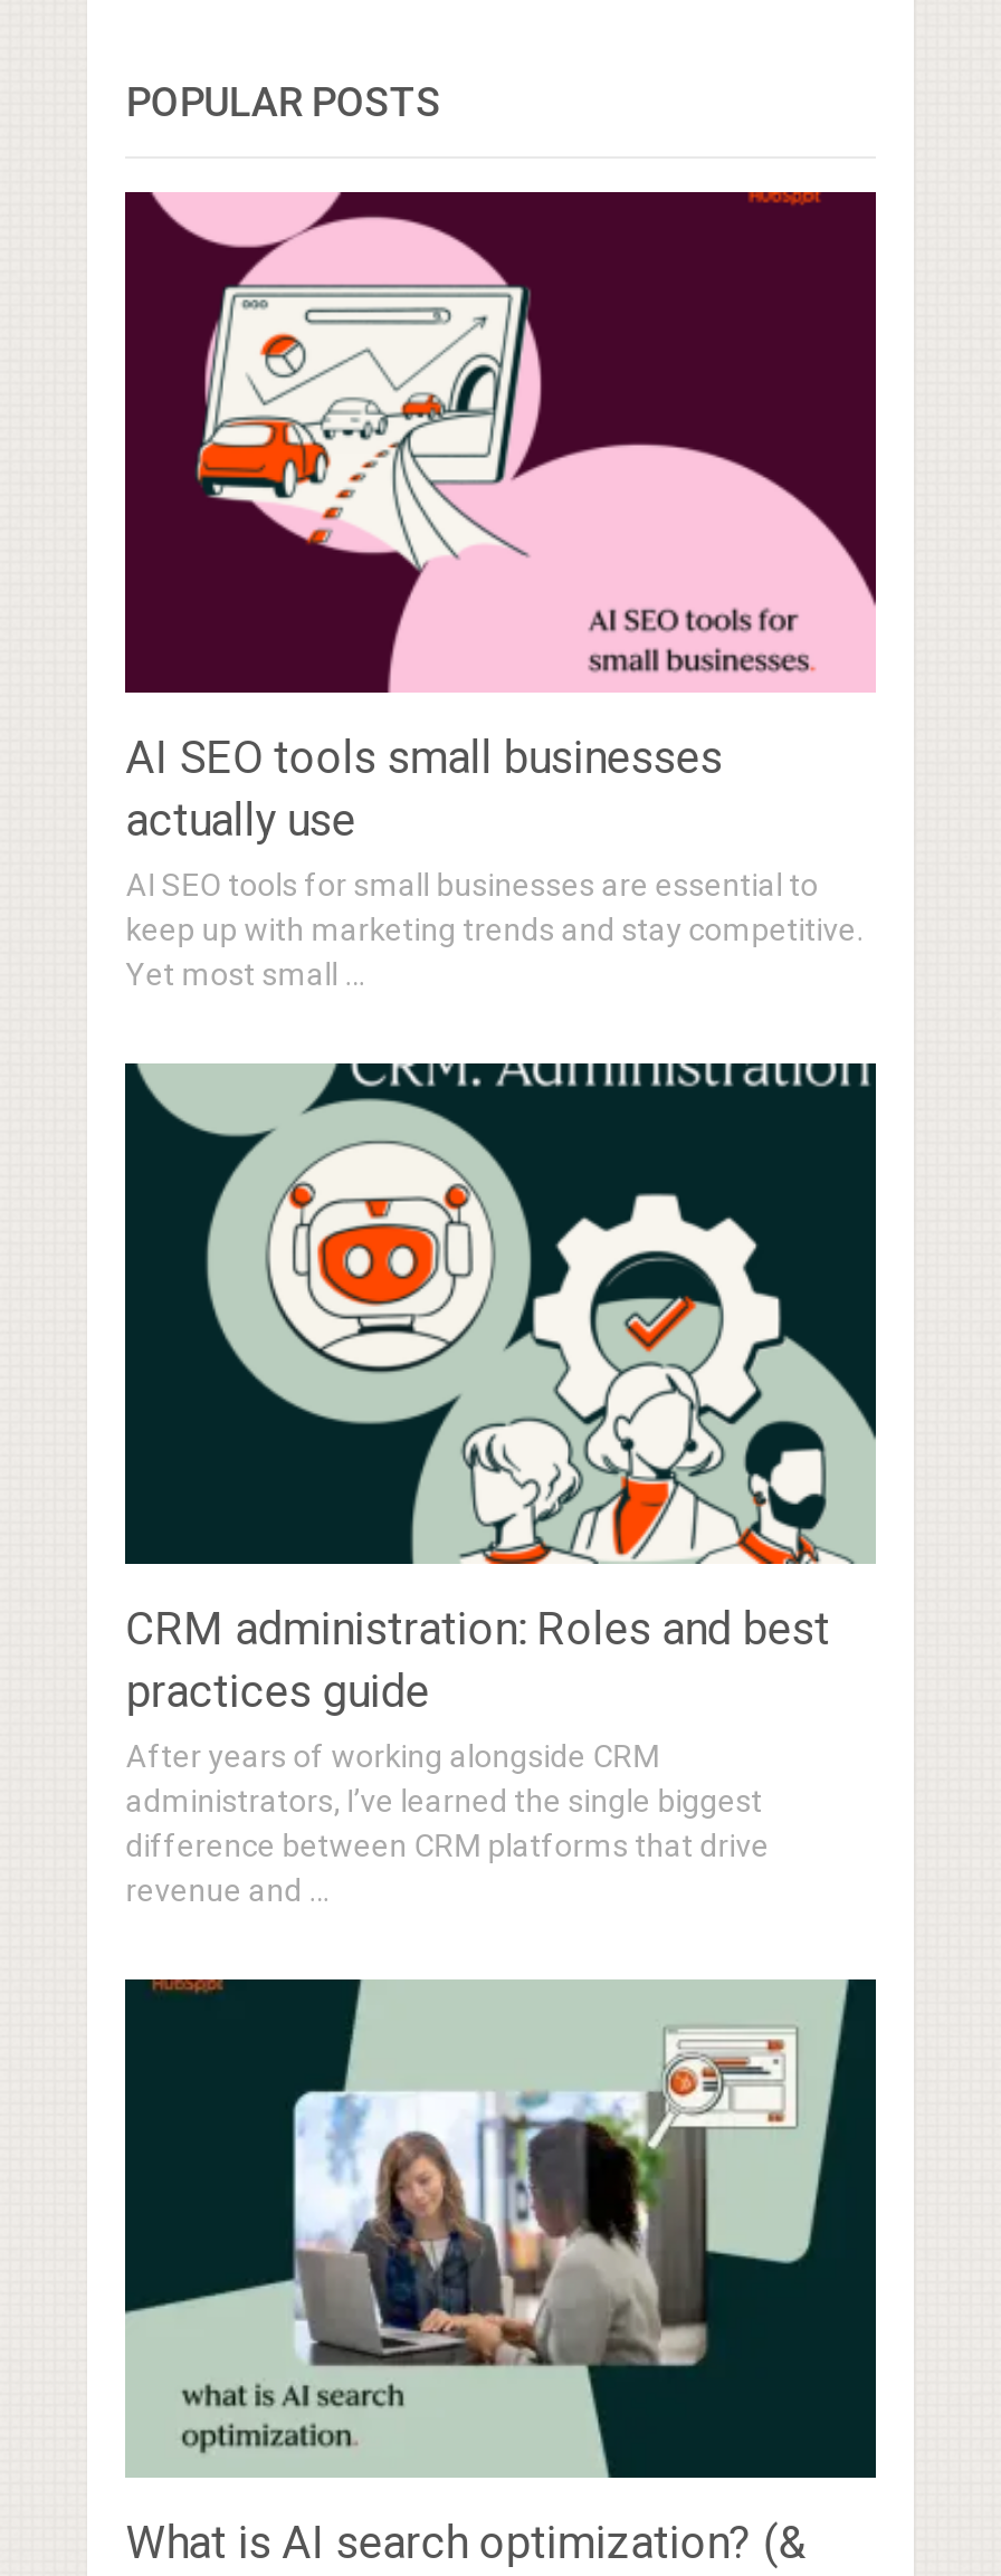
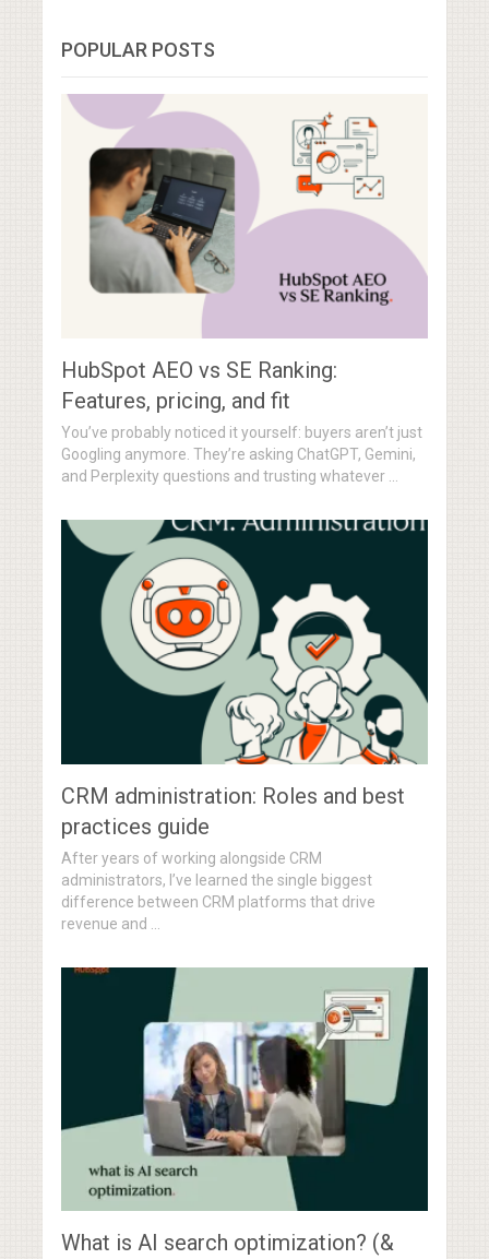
[123,190,878,992] [image] | AI SEO tools small businesses | actually use | AI SEO tools for small businesses are essential to | keep up with marketing trends and stay competitive. | Yet most small … -> [61,94,428,485] [image] | HubSpot AEO vs SE Ranking: | Features, pricing, and fit | You’ve probably noticed it yourself: buyers aren’t just | Googling anymore. They’re asking ChatGPT, Gemini, | and Perplexity questions and trusting whatever …

